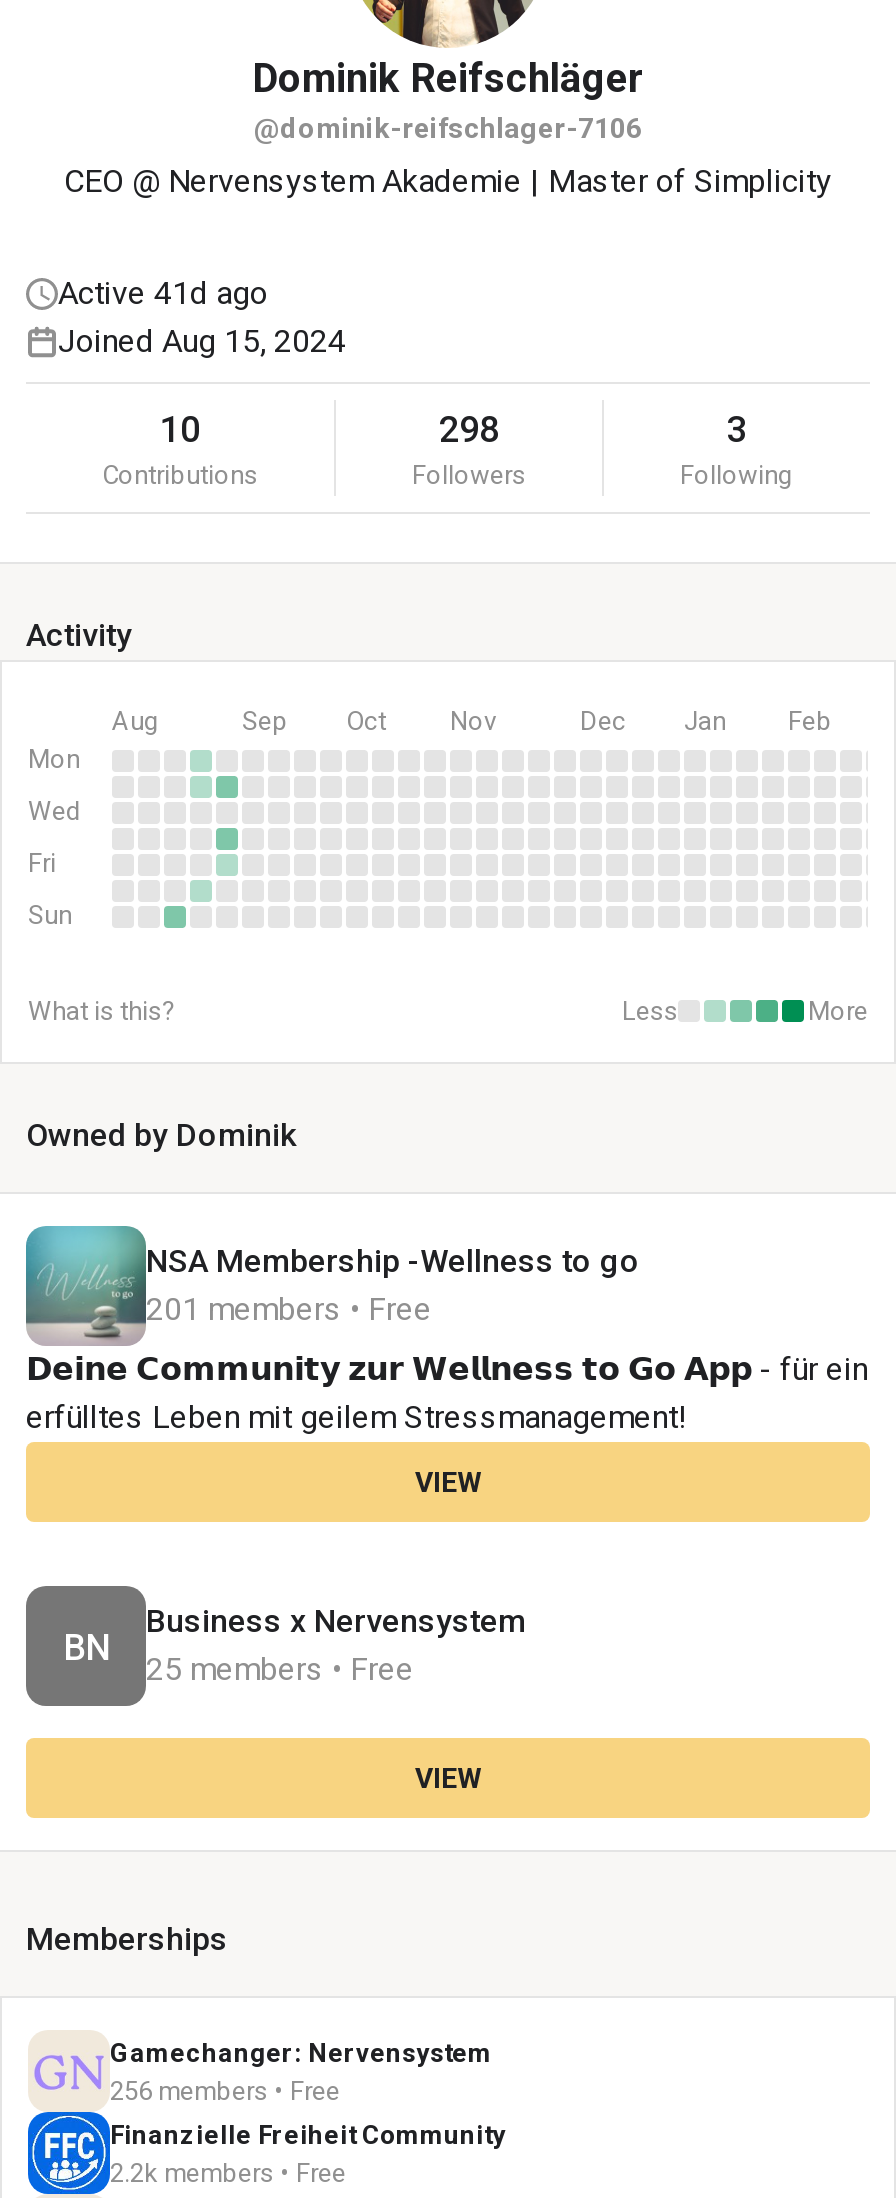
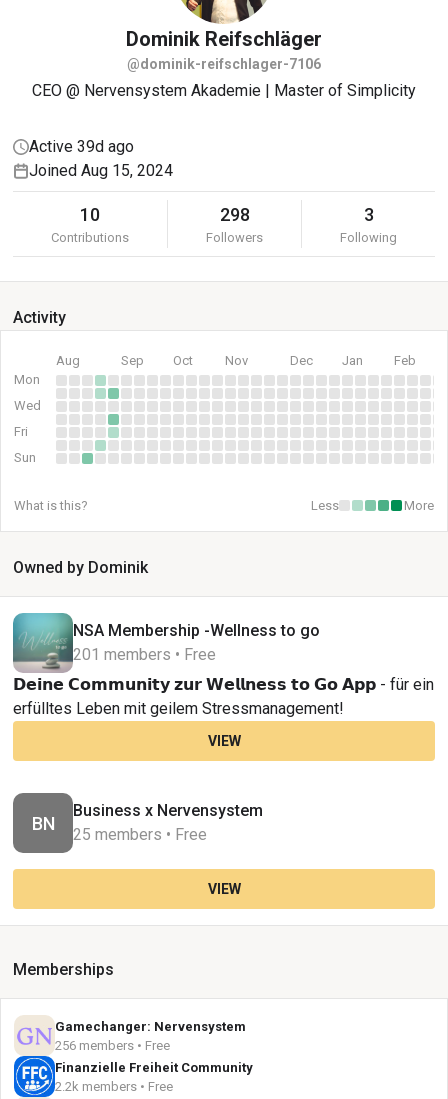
[58,274,268,312] Active 41d ago -> [29,137,134,156] Active 39d ago

